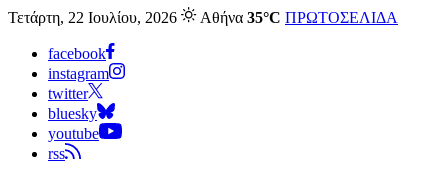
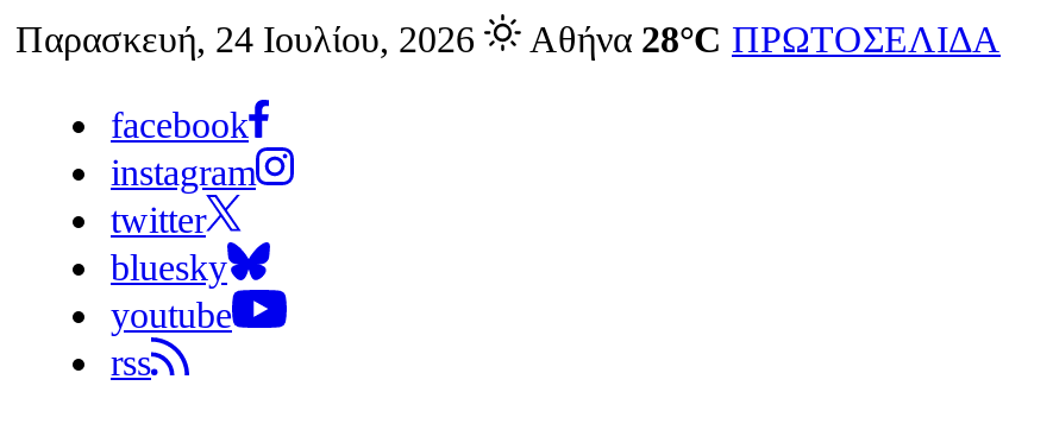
[8,9,177,26] Τετάρτη, 22 Ιουλίου, 2026 -> [15,19,475,59] Παρασκευή, 24 Ιουλίου, 2026
[200,9,398,26] Αθήνα 35°C ΠΡΩΤΟΣΕΛΙΔΑ -> [529,19,1001,59] Αθήνα 28°C ΠΡΩΤΟΣΕΛΙΔΑ

